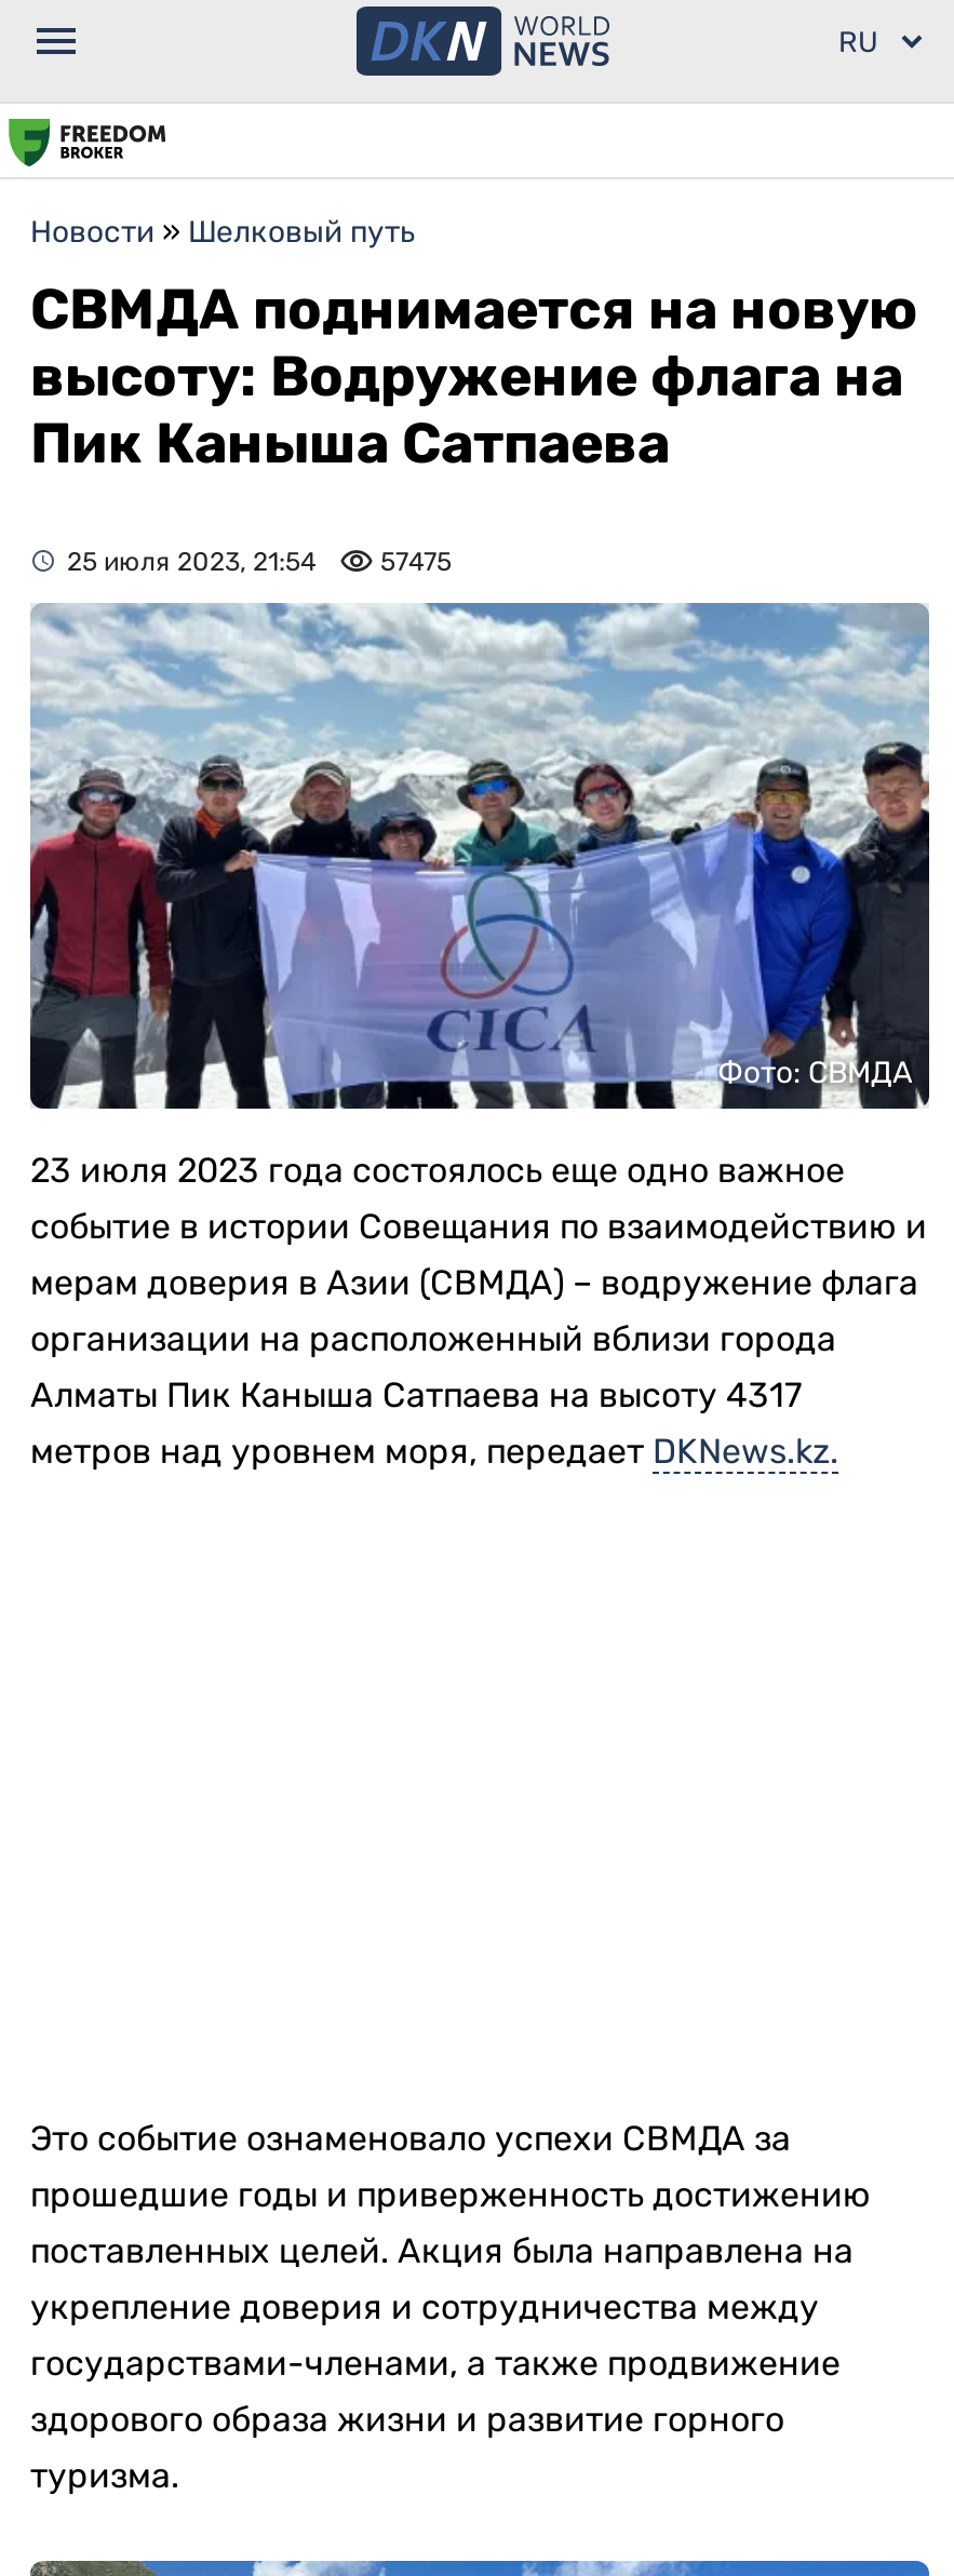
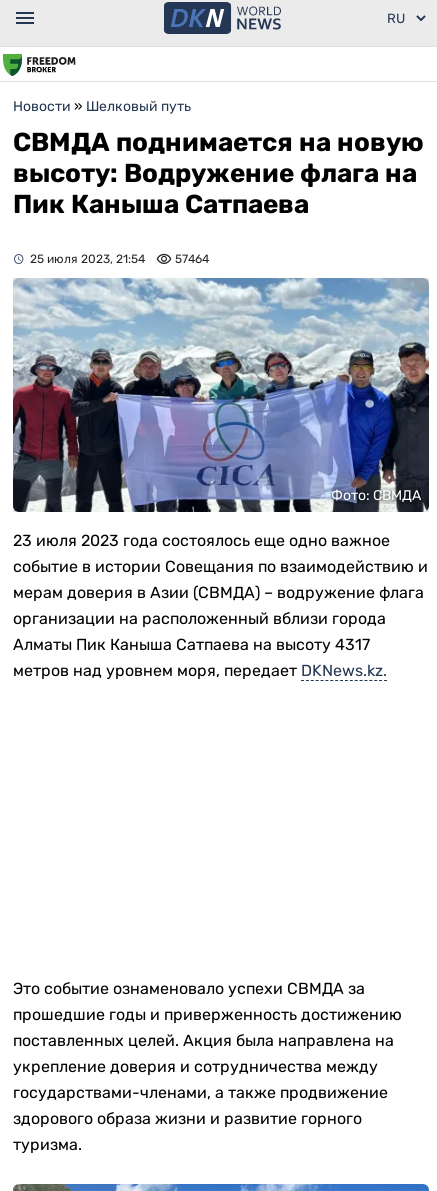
[380,547,452,577] 57475 -> [175,252,209,266] 57464

